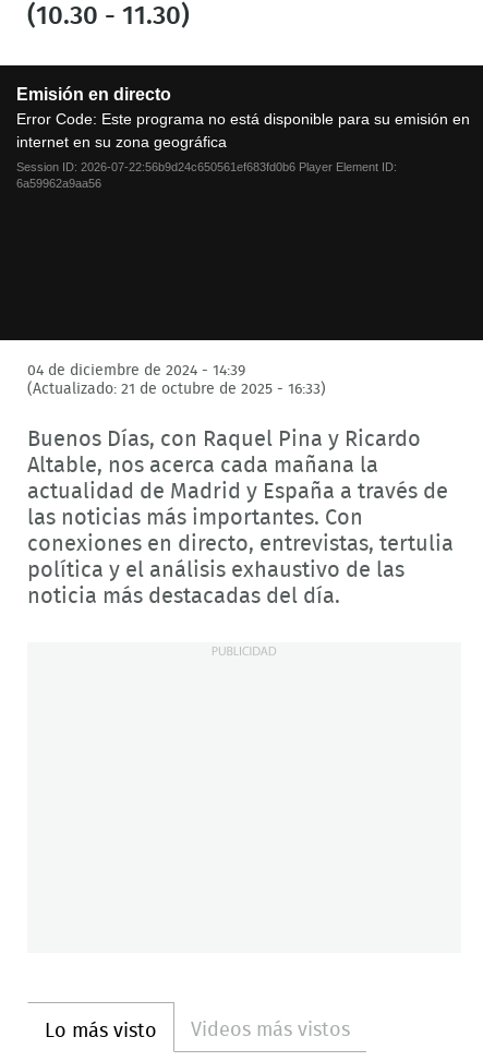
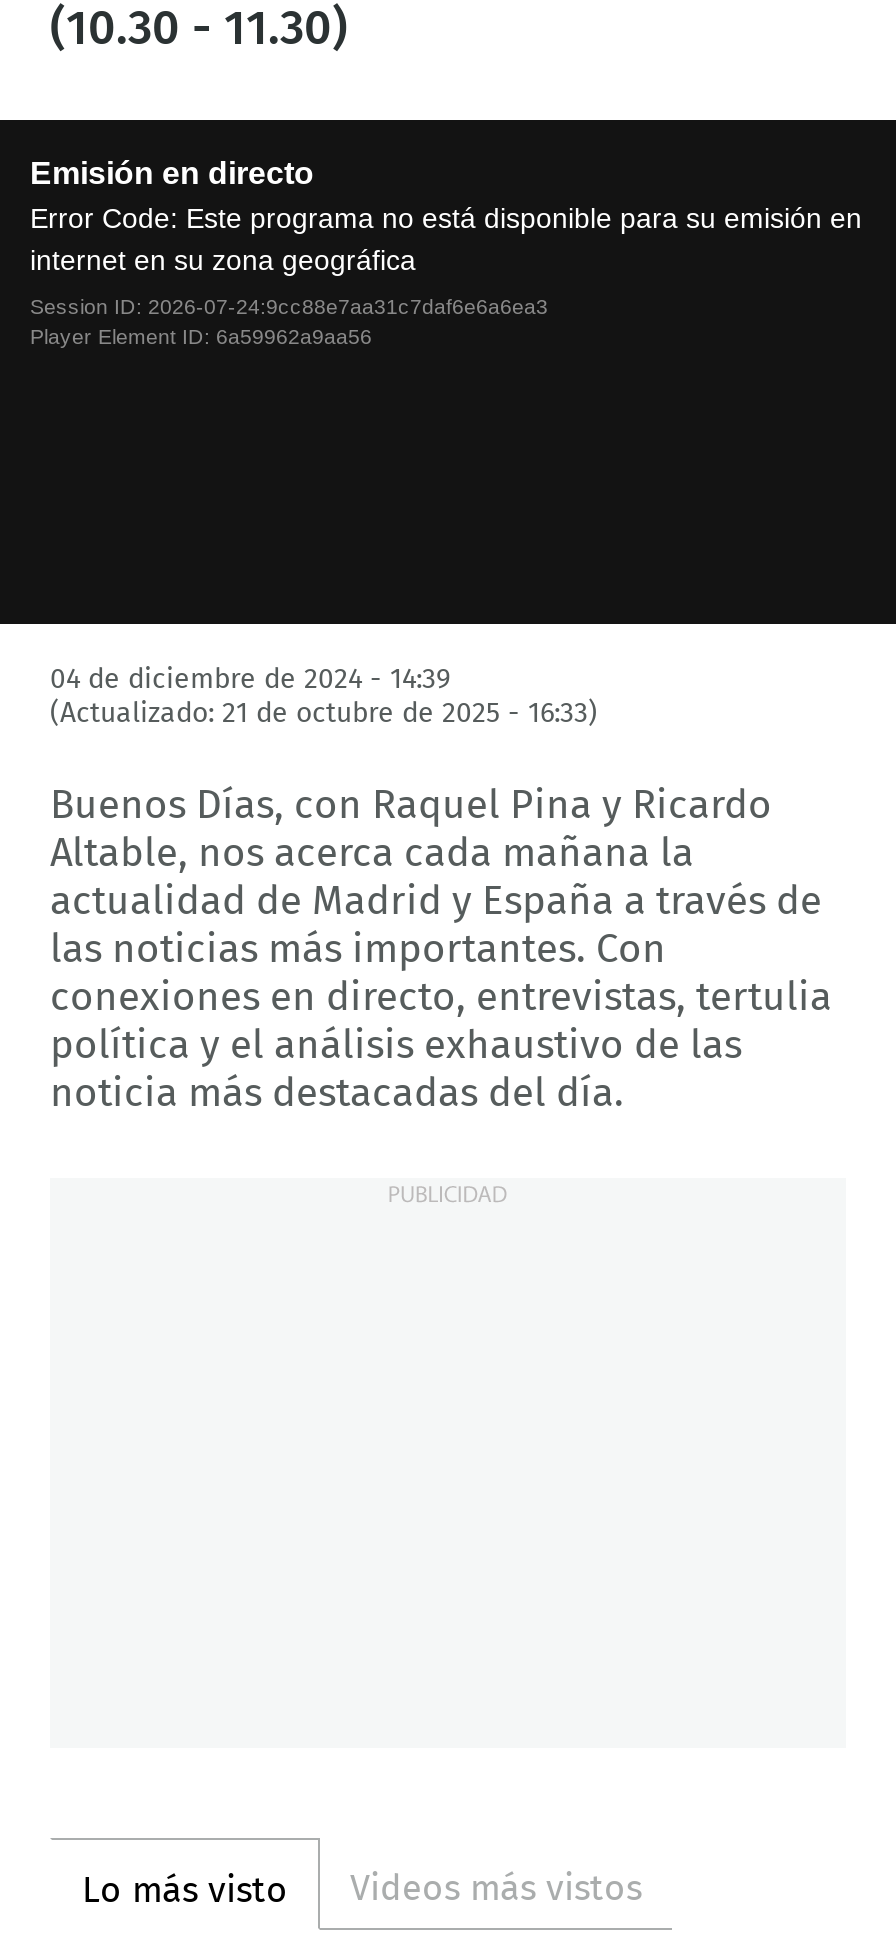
[16,161,397,190] Session ID: 2026-07-22:56b9d24c650561ef683fd0b6 Player Element ID: | 6a59962a9aa56 -> [30,294,548,348] Session ID: 2026-07-24:9cc88e7aa31c7daf6e6a6ea3 | Player Element ID: 6a59962a9aa56

